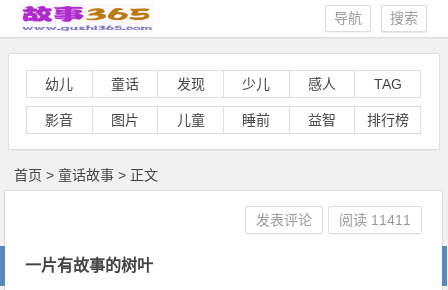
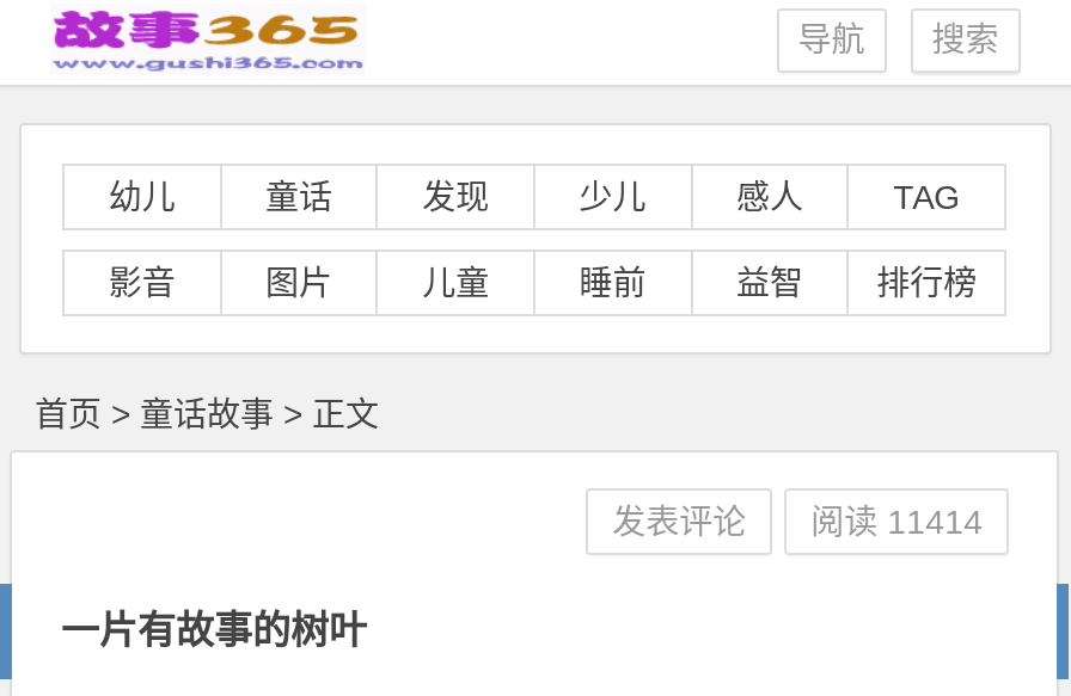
[256,212,411,228] 发表评论 阅读11411 -> [612,503,983,541] 发表评论 阅读11414

